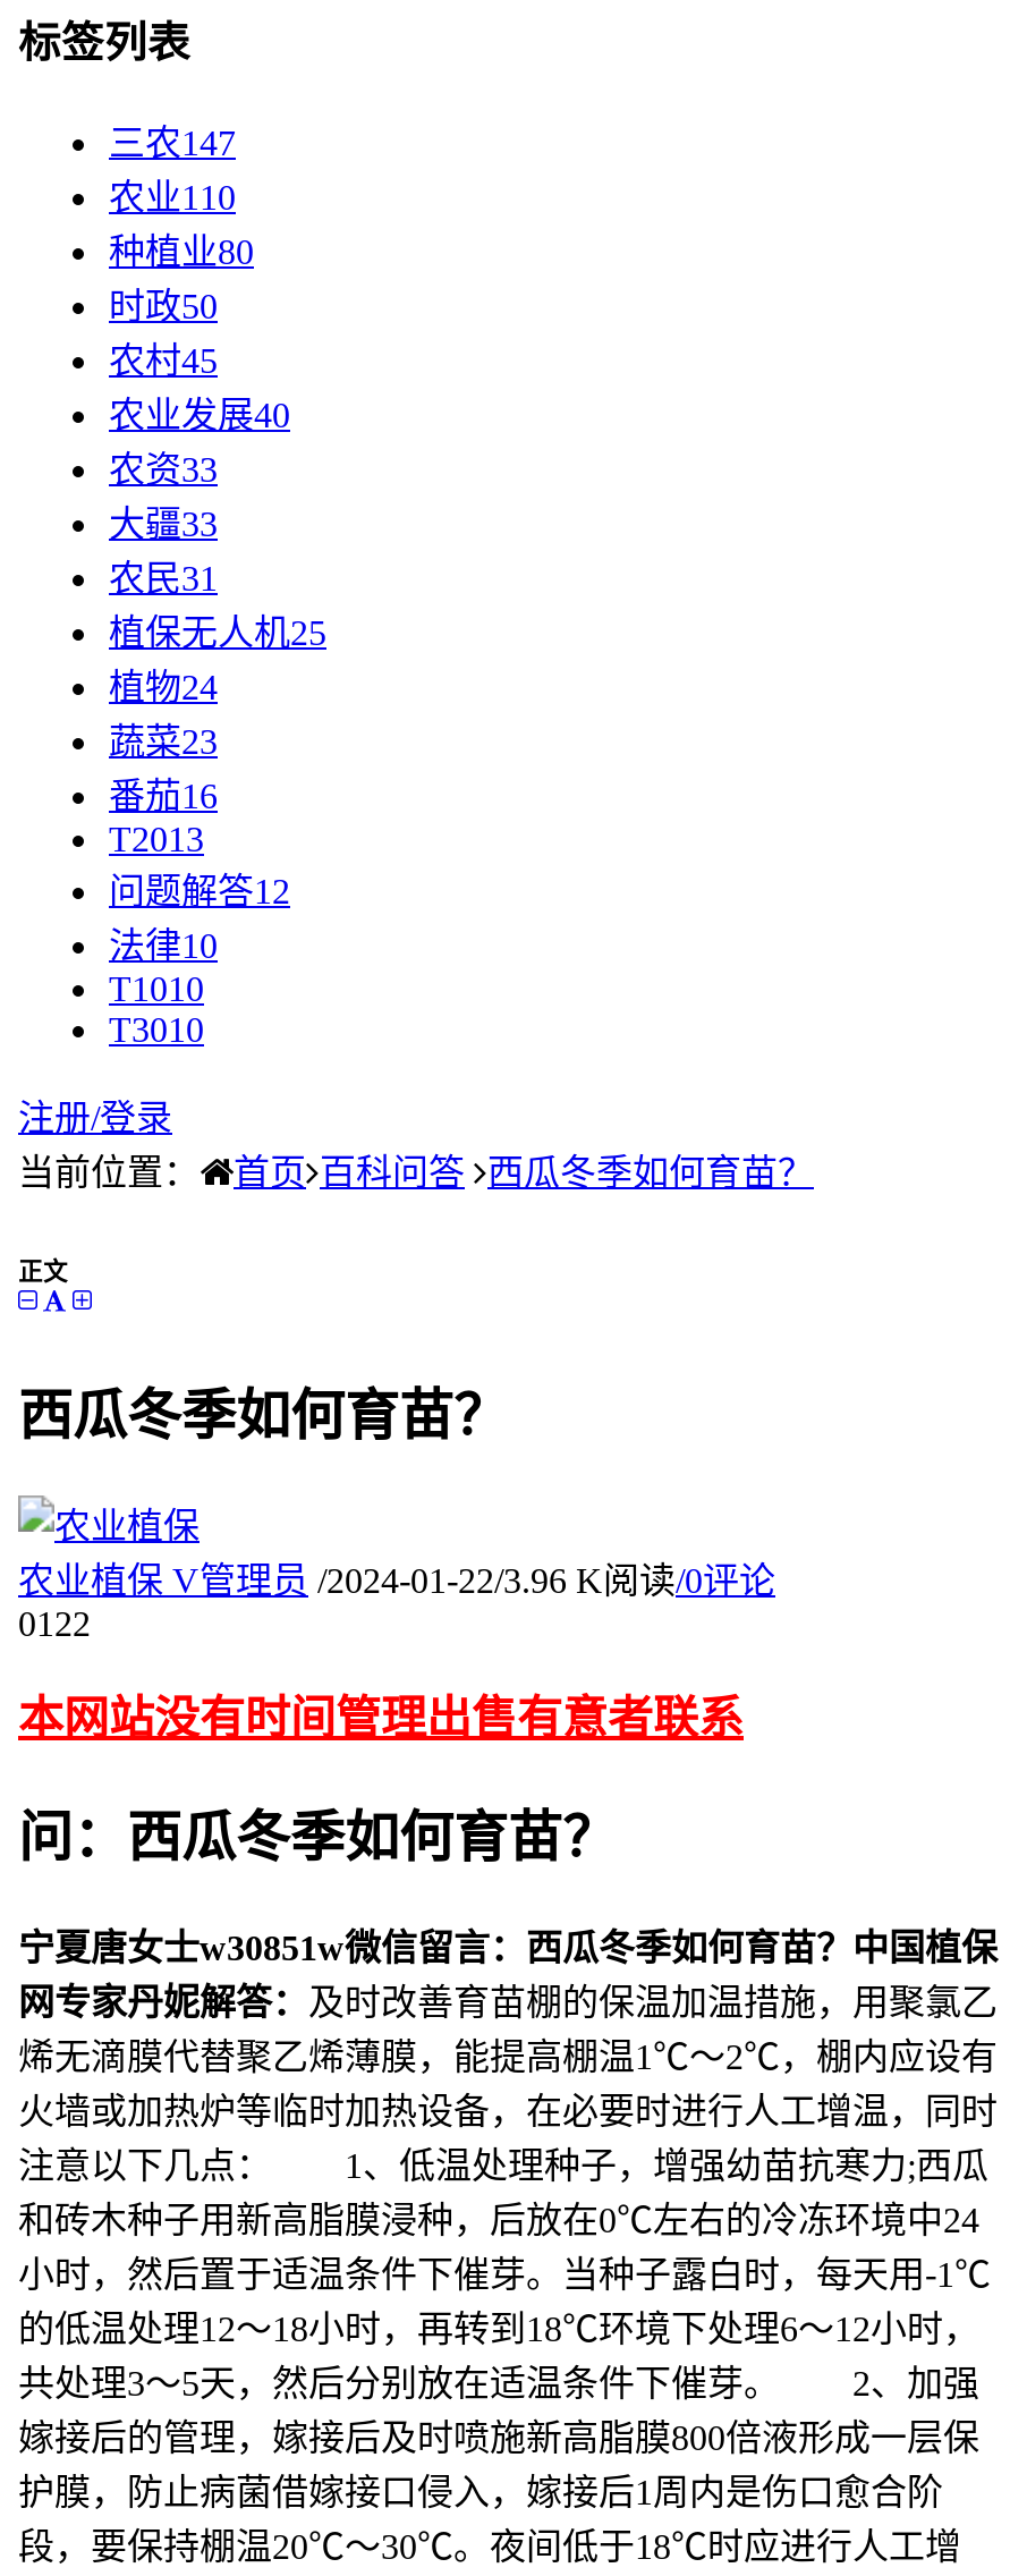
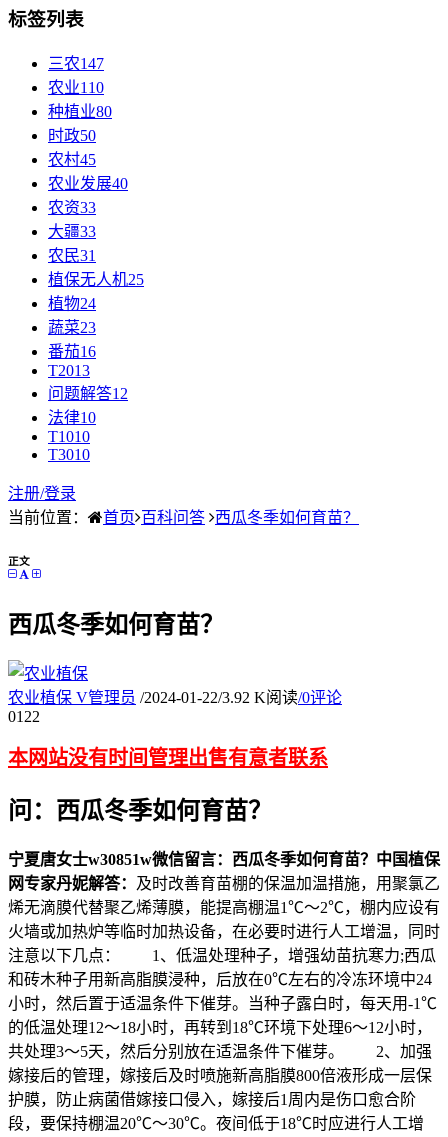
[18,1561,775,1599] 农业植保V管理员 / 2024-01-22/3.96 K阅读/0评论 -> [8,689,342,706] 农业植保V管理员 / 2024-01-22/3.92 K阅读/0评论

